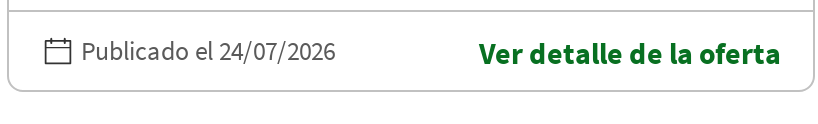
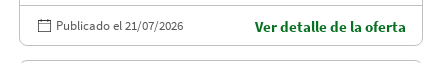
[81,34,335,68] Publicado el 24/07/2026 -> [56,17,183,34] Publicado el 21/07/2026

